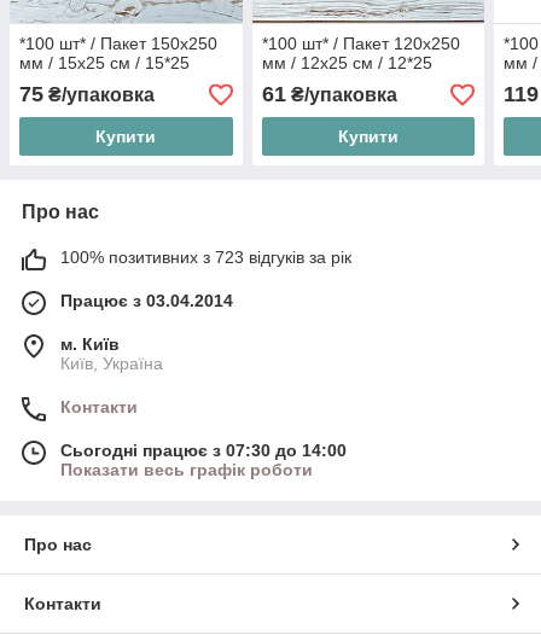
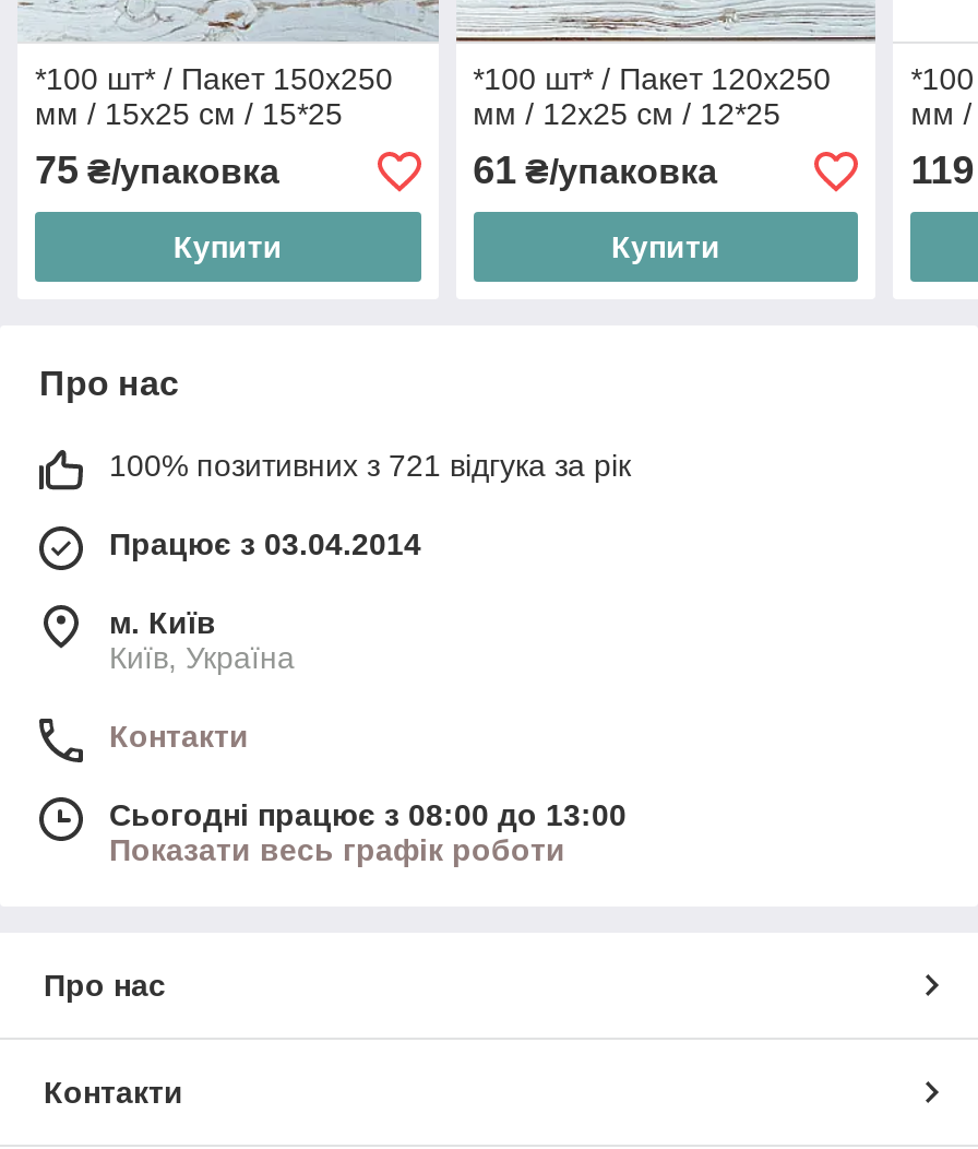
[60,248,351,267] 100% позитивних з 723 відгуків за рік -> [109,448,631,483] 100% позитивних з 721 відгука за рік
[60,441,347,460] Сьогодні працює з 07:30 до 14:00 -> [109,798,627,832] Сьогодні працює з 08:00 до 13:00

